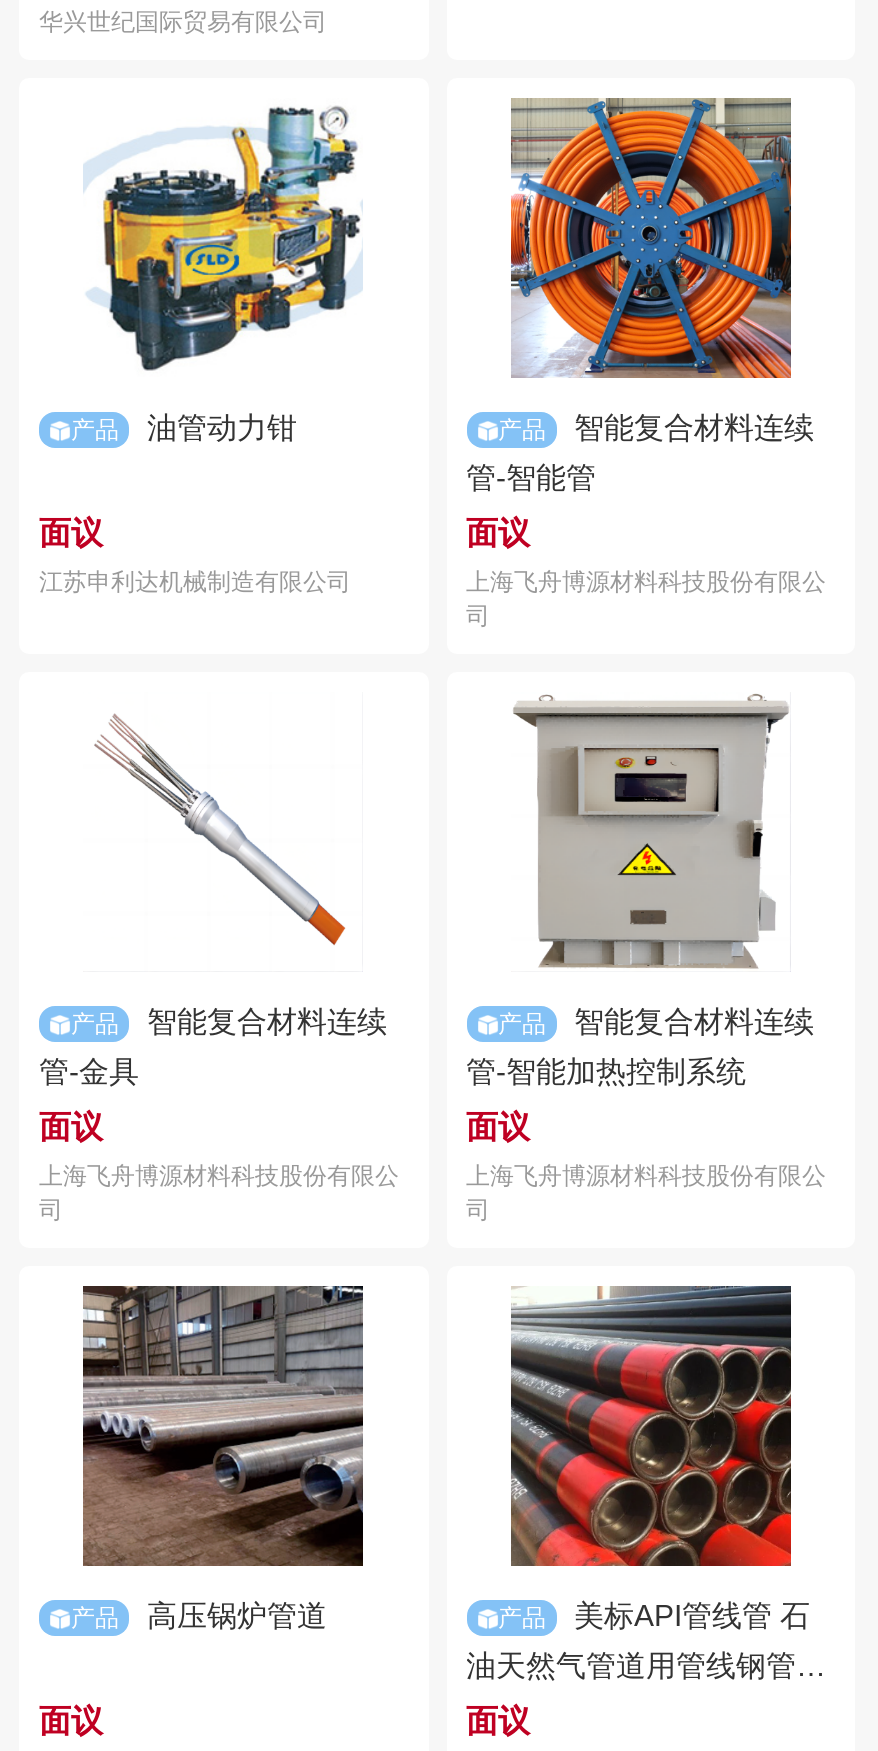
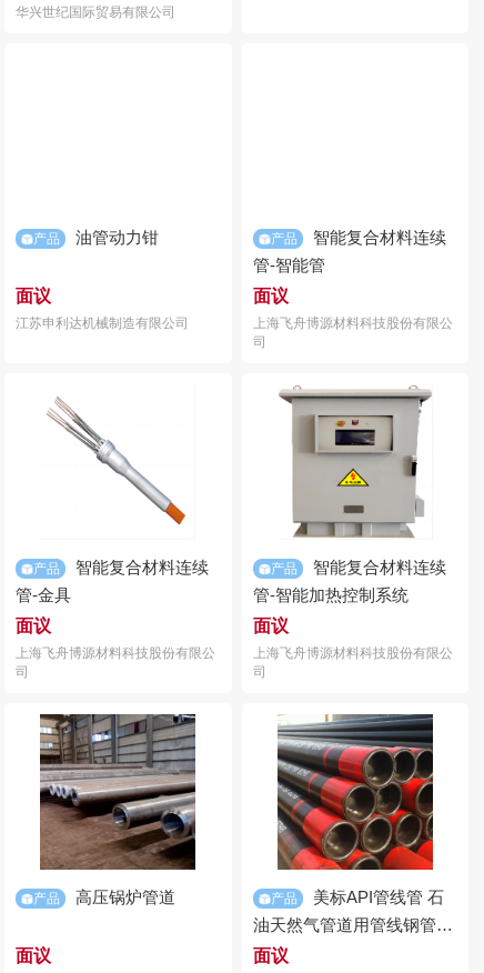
[85,106,361,372] [image] -> none
[509,96,793,380] [image] -> none

